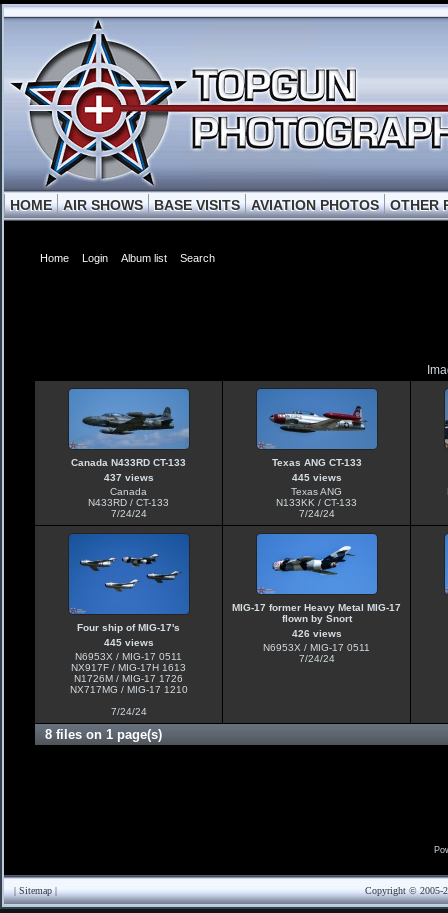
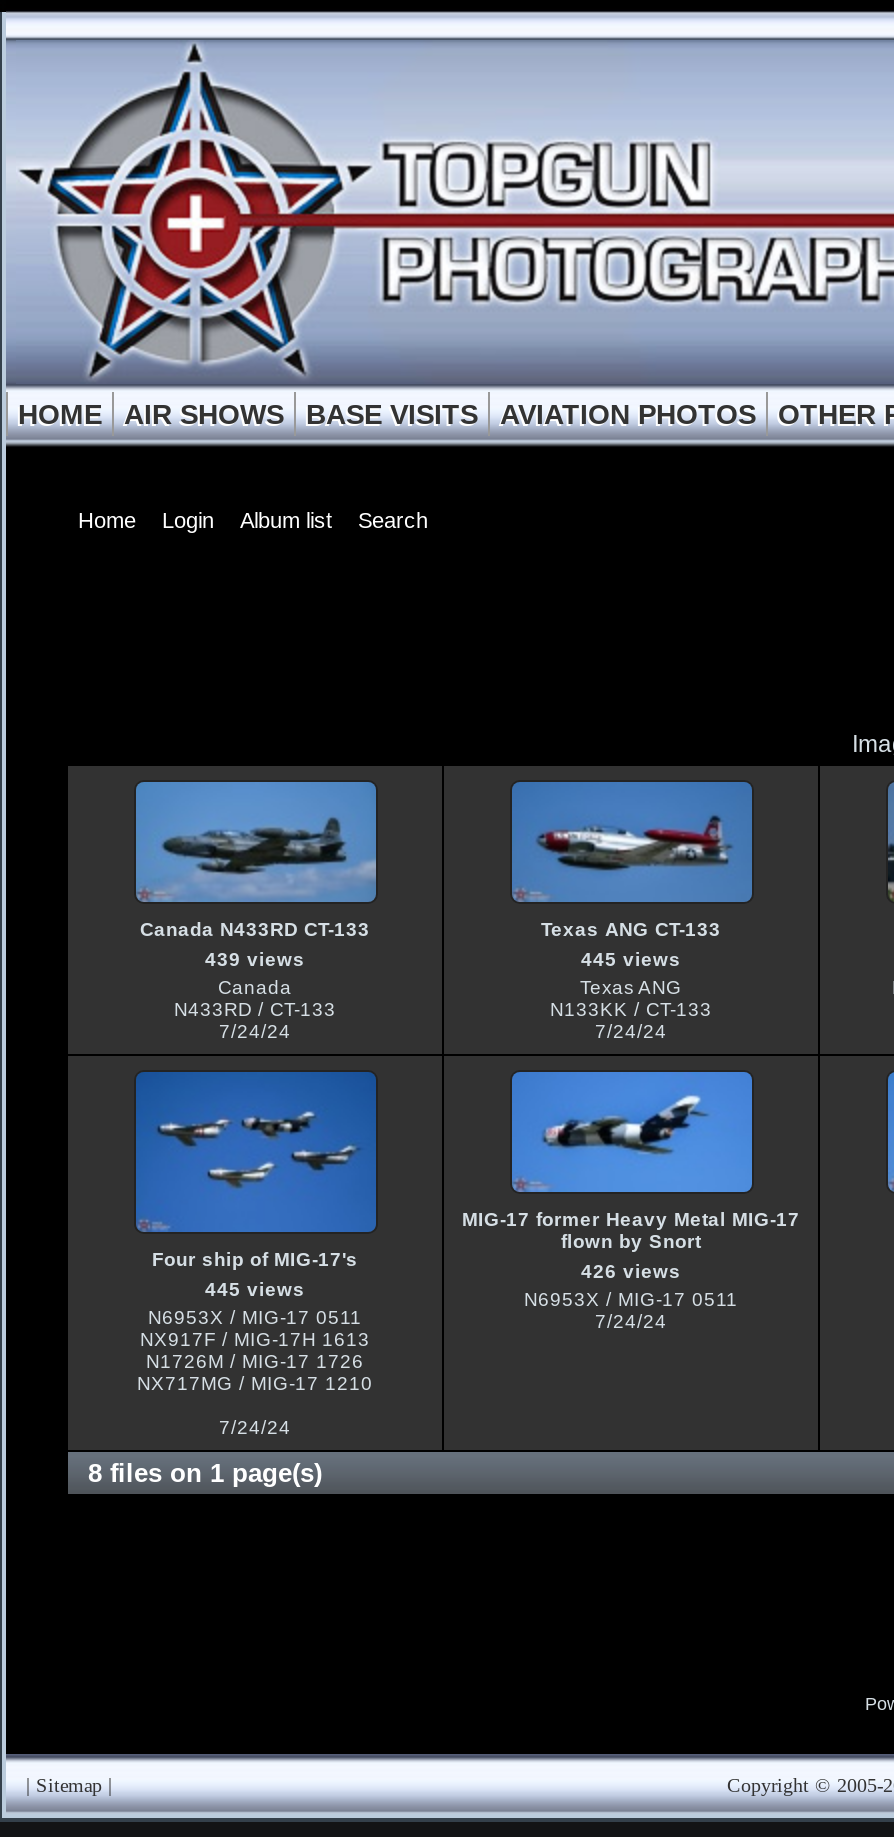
[103,472,153,483] 437 views -> [205,948,305,970] 439 views

